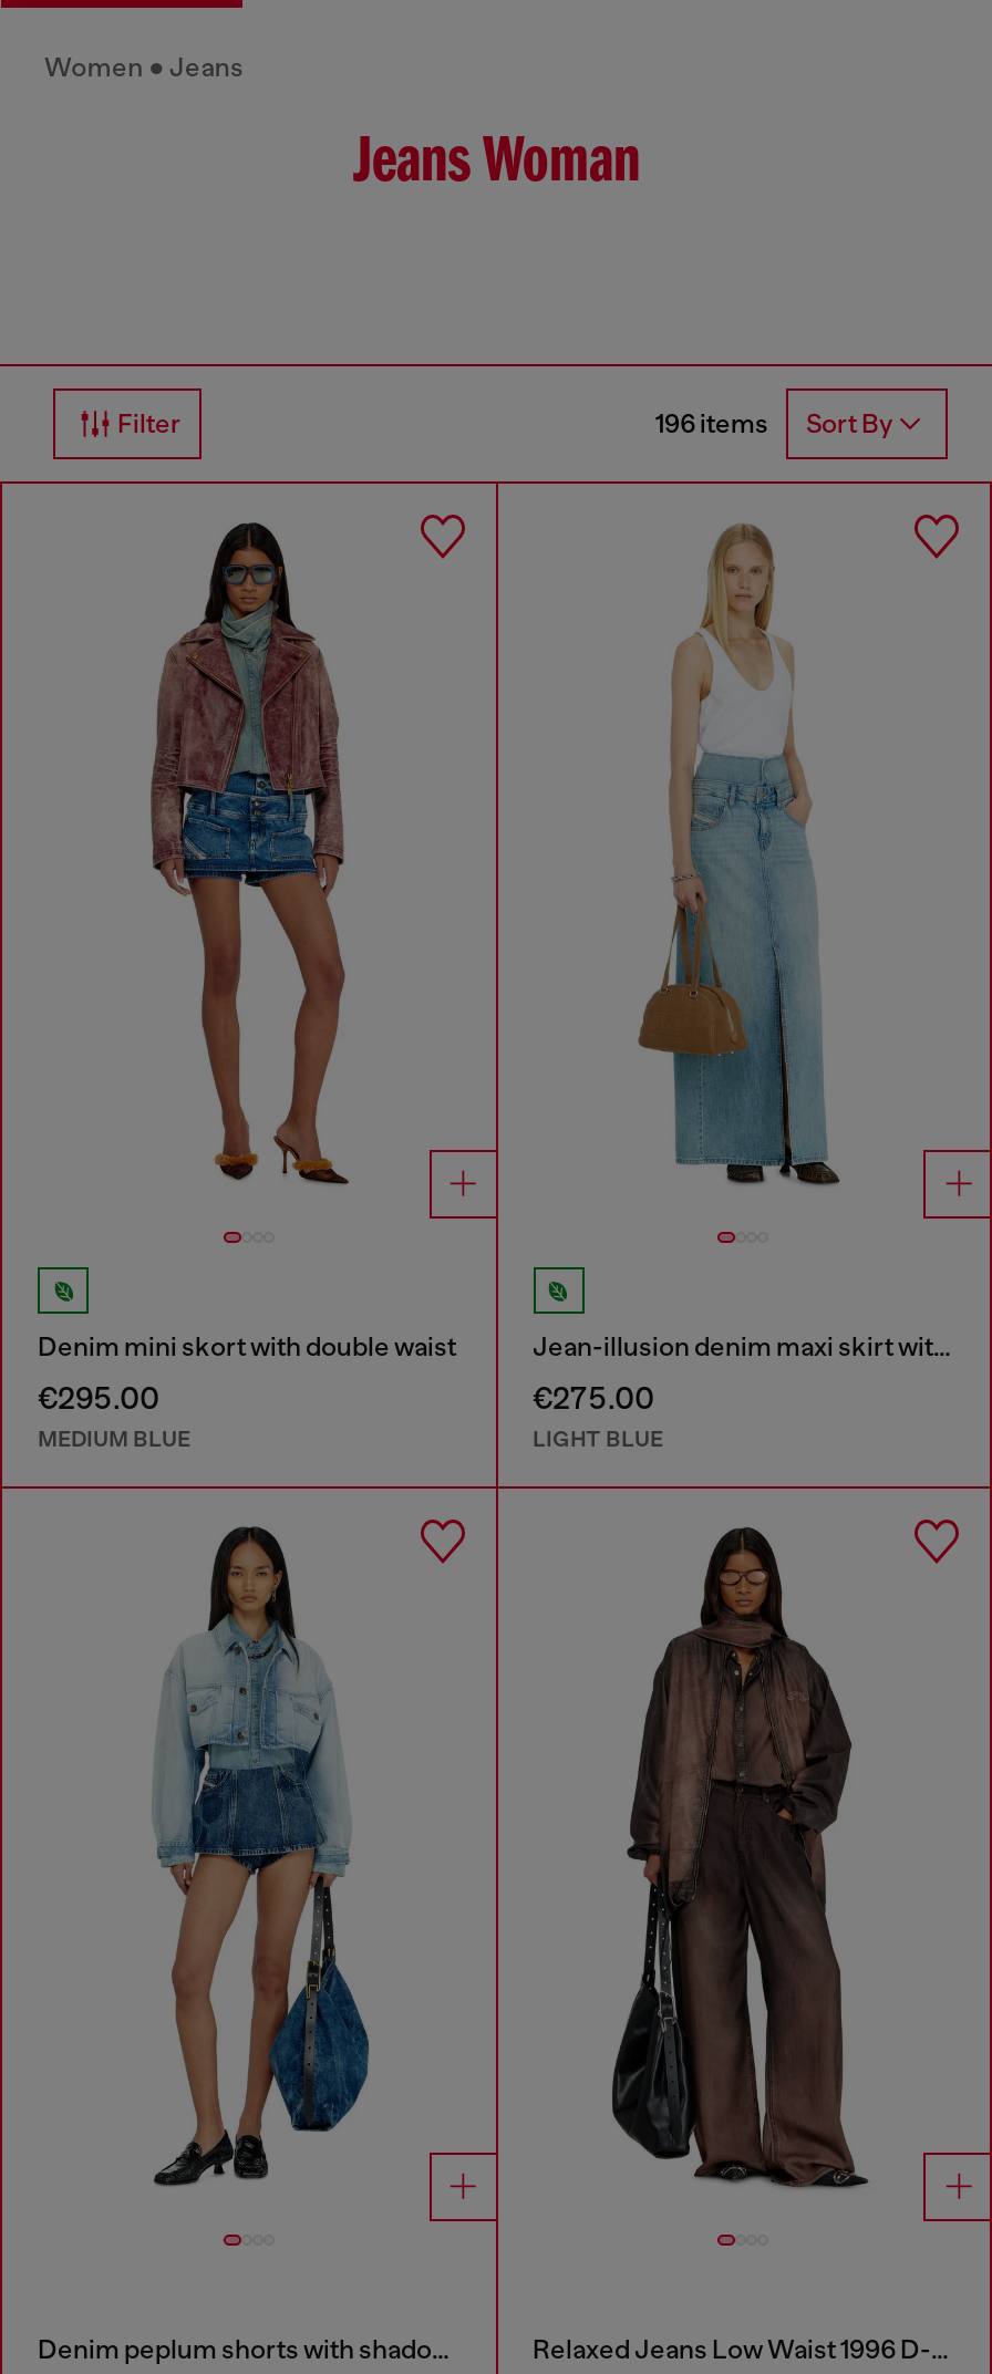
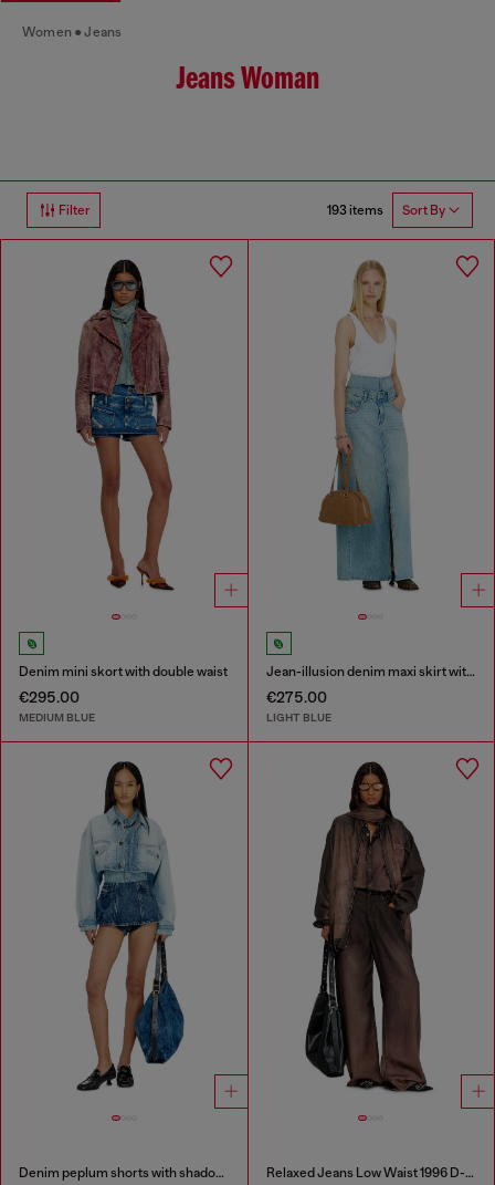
[655,408,892,440] 196 items Sort By -> [327,202,445,218] 193 items Sort By

